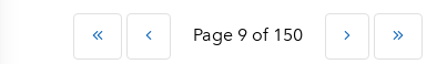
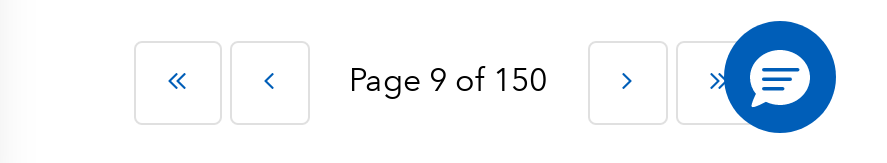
none -> [722,19,838,135] [image]

